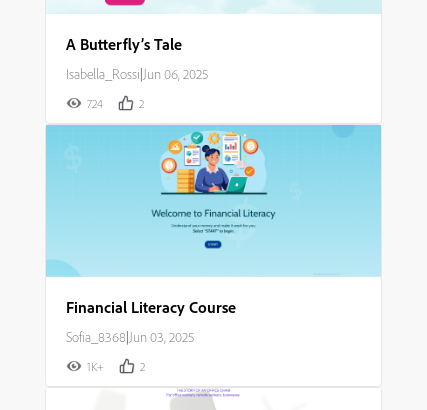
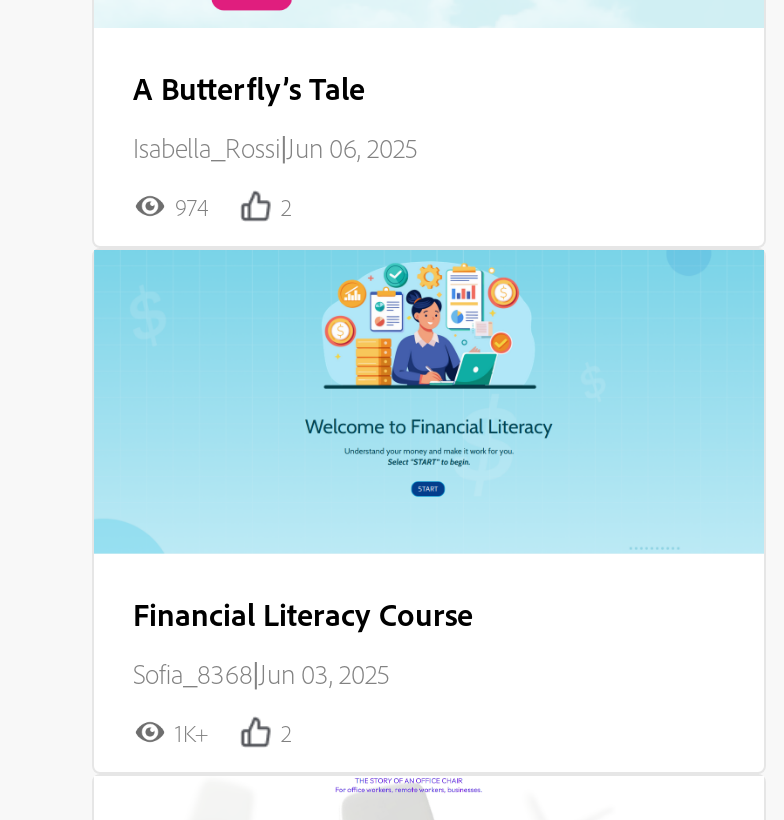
[86,96,102,111] 724 -> [175,192,209,222] 974

